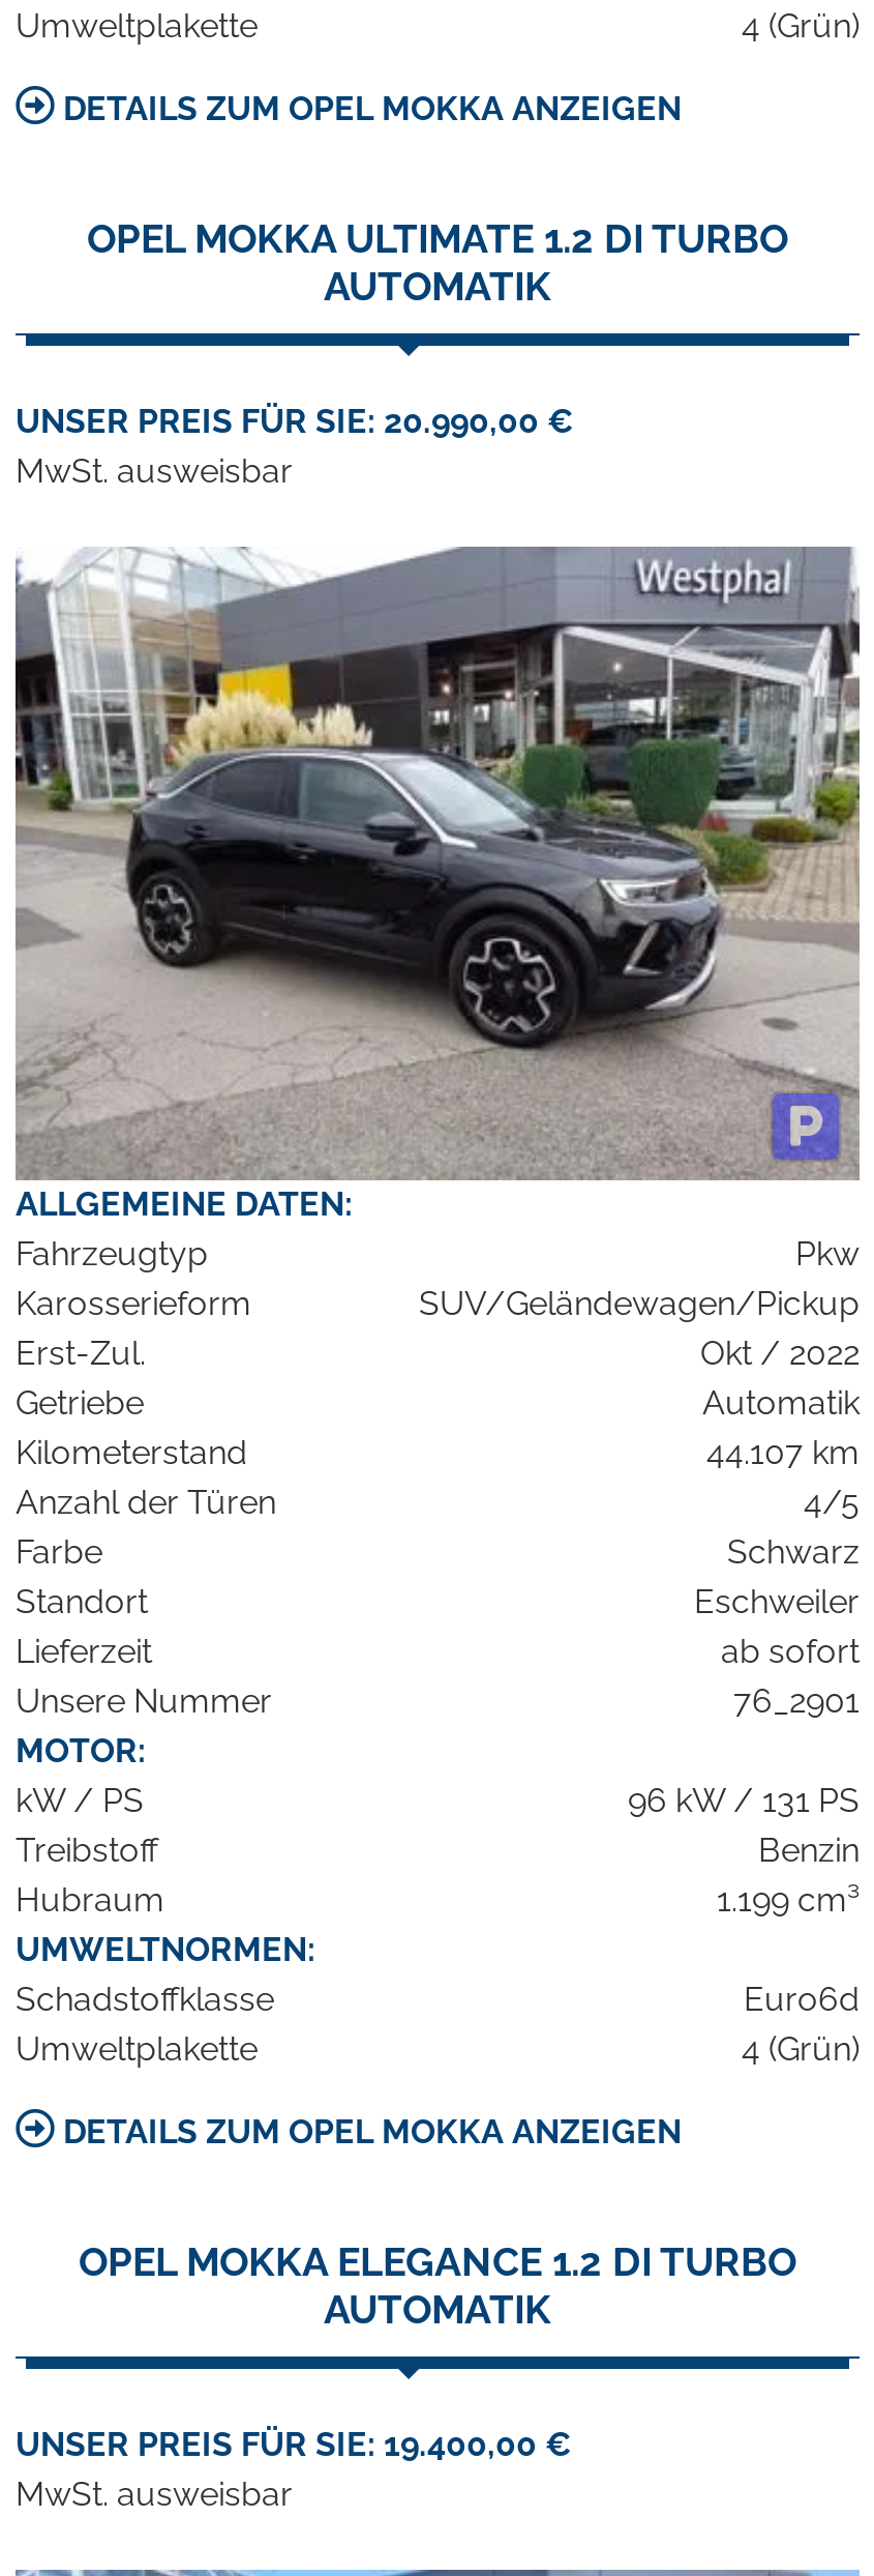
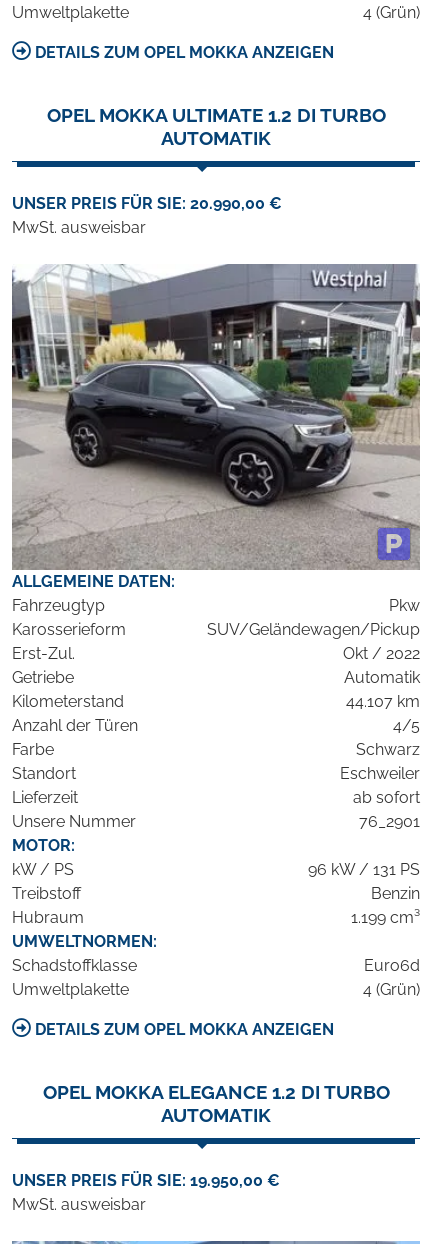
[16,2425,572,2465] UNSER PREIS FÜR SIE: 19.400,00 € -> [12,1171,280,1190] UNSER PREIS FÜR SIE: 19.950,00 €

